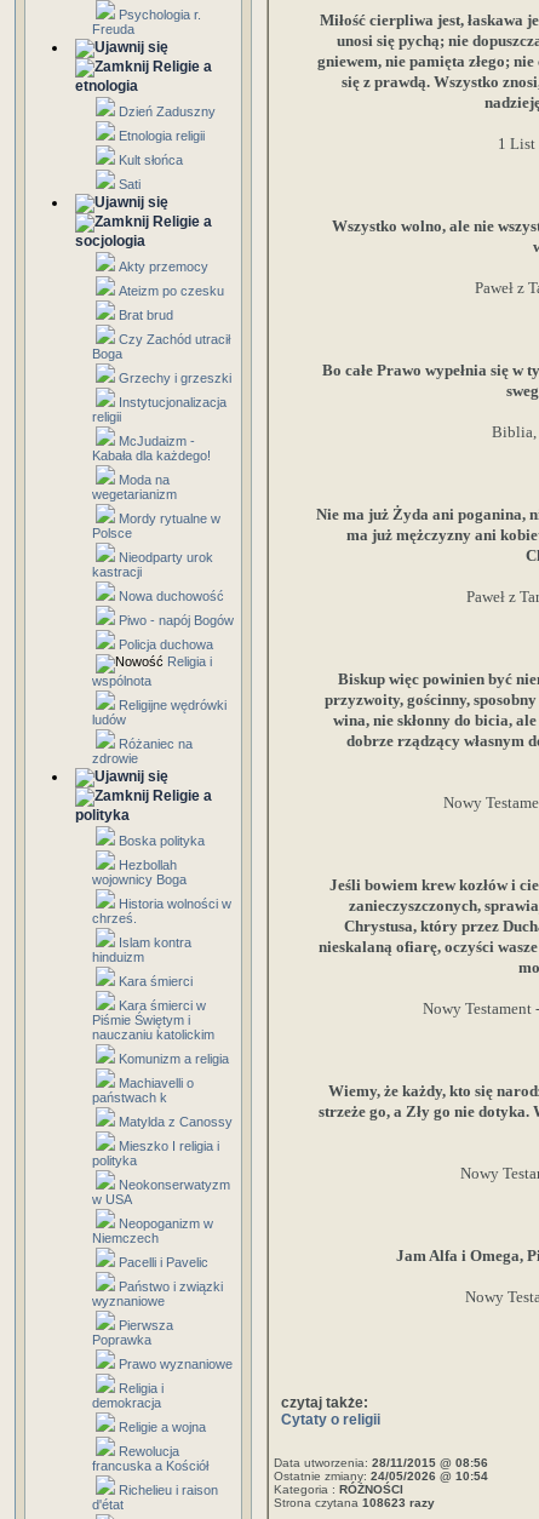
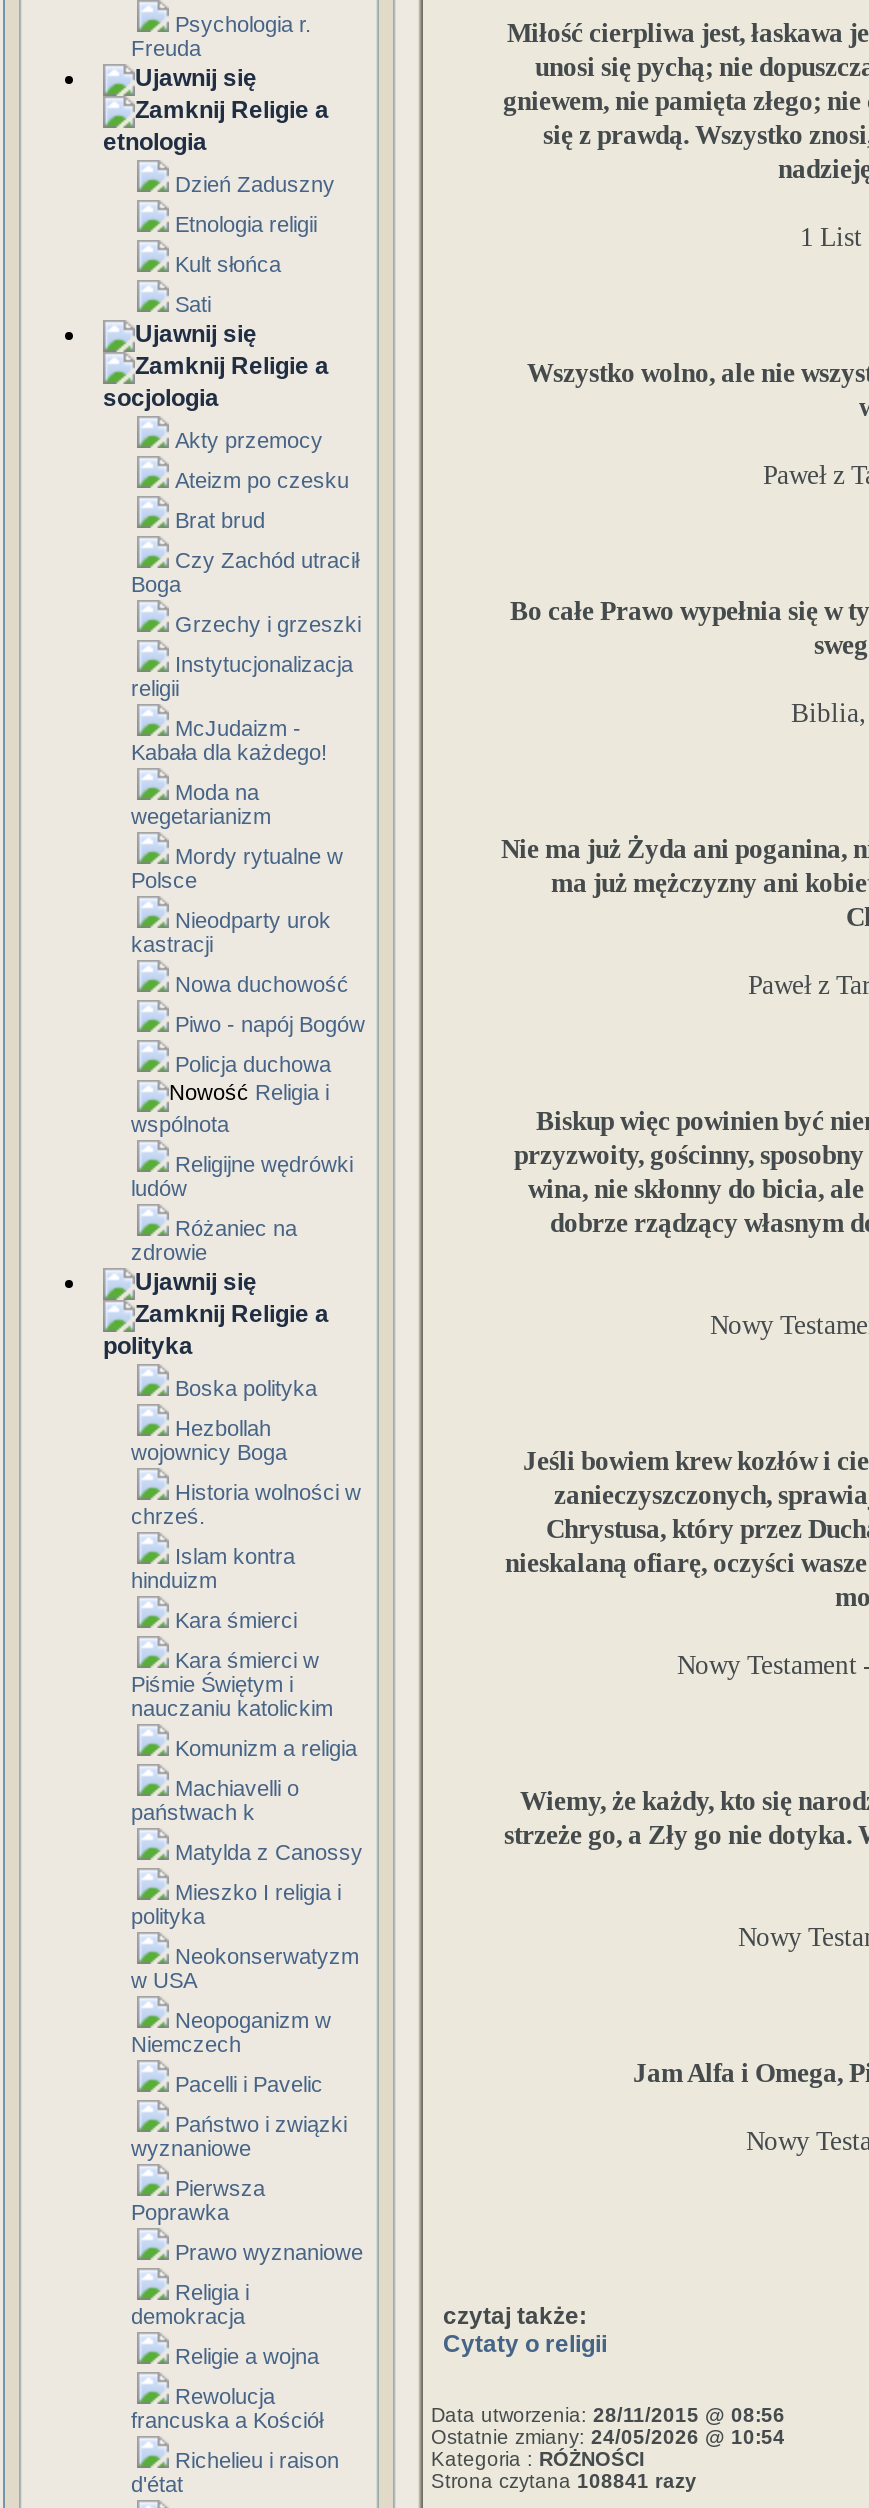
[274,1496,435,1509] Strona czytana 108623 razy -> [431,2470,697,2492] Strona czytana 108841 razy

